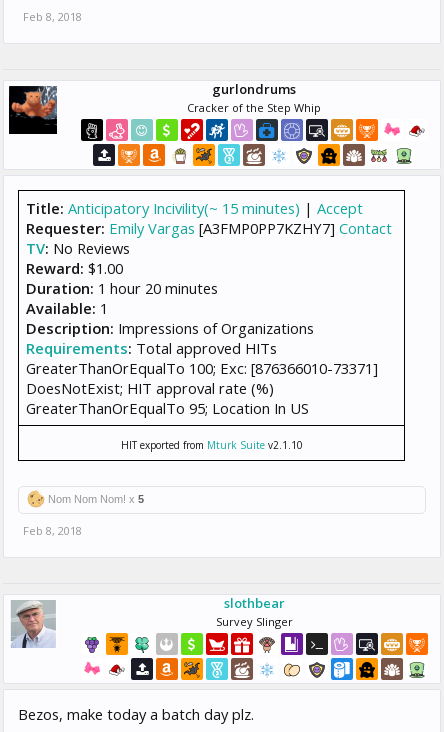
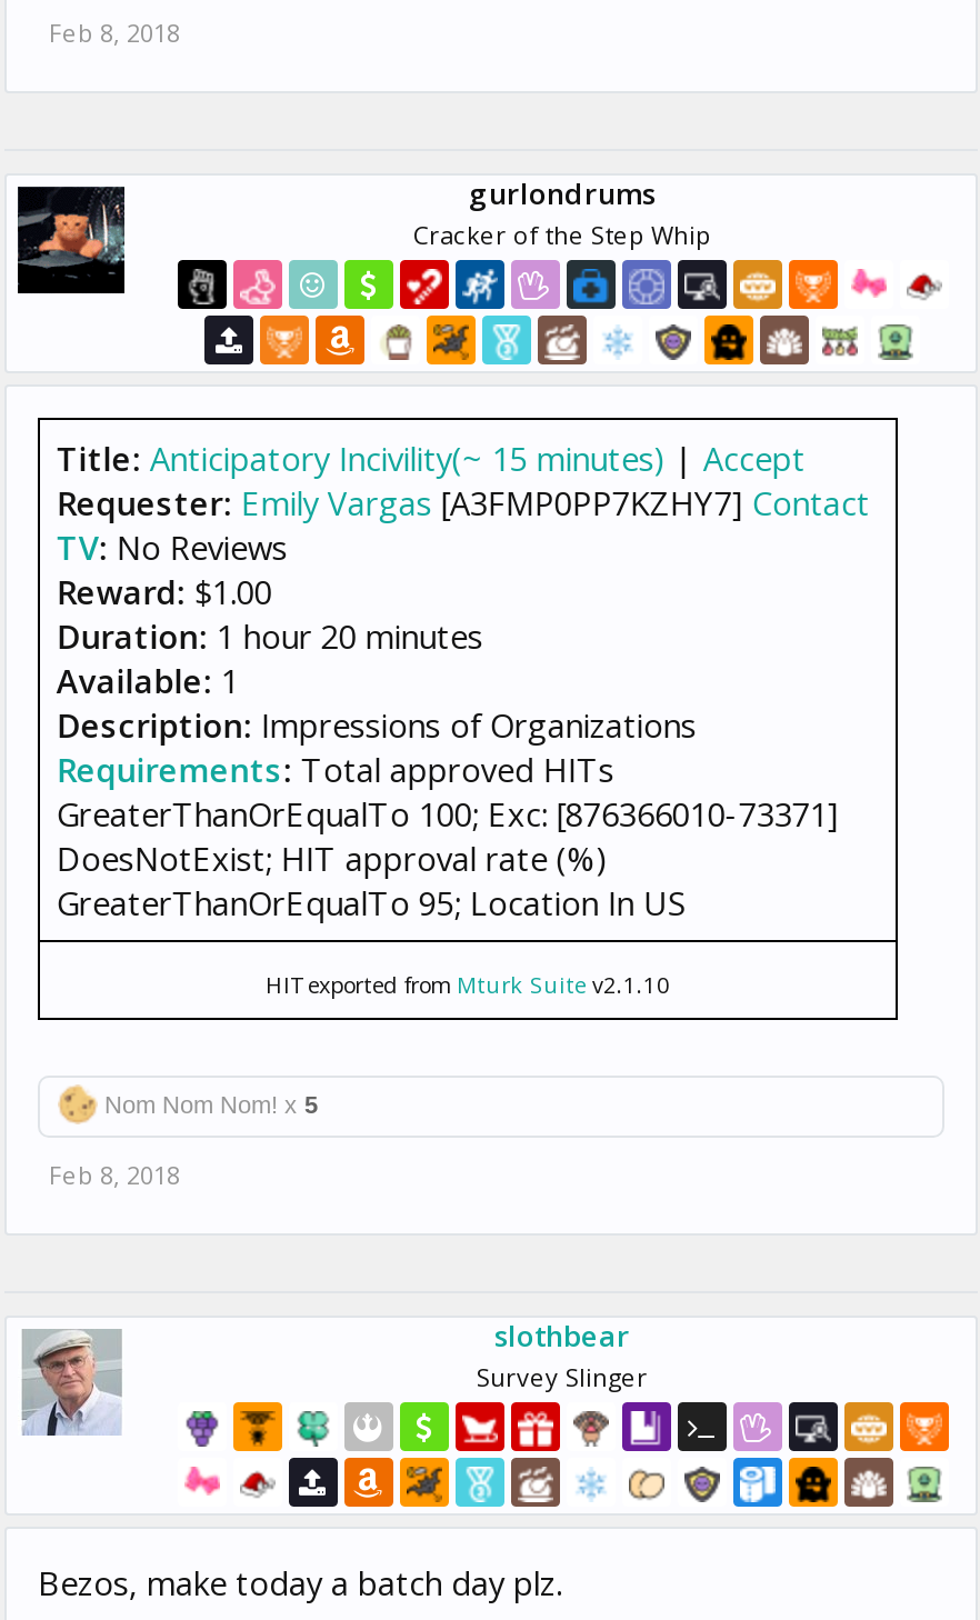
[10,86,57,122] [image] -> [18,187,124,269] [image]

